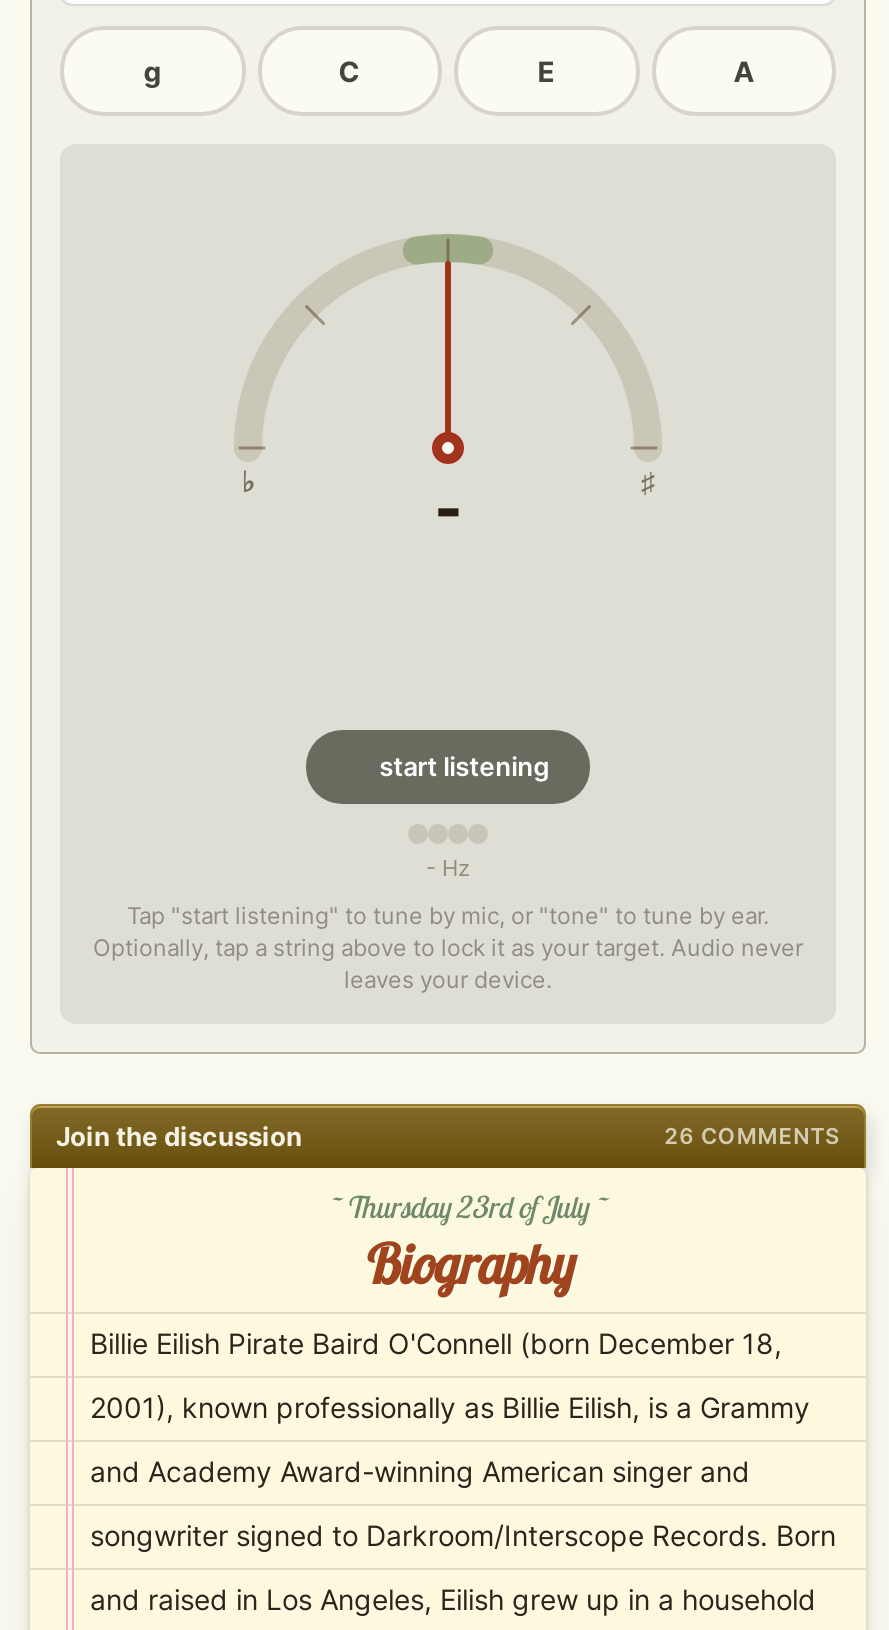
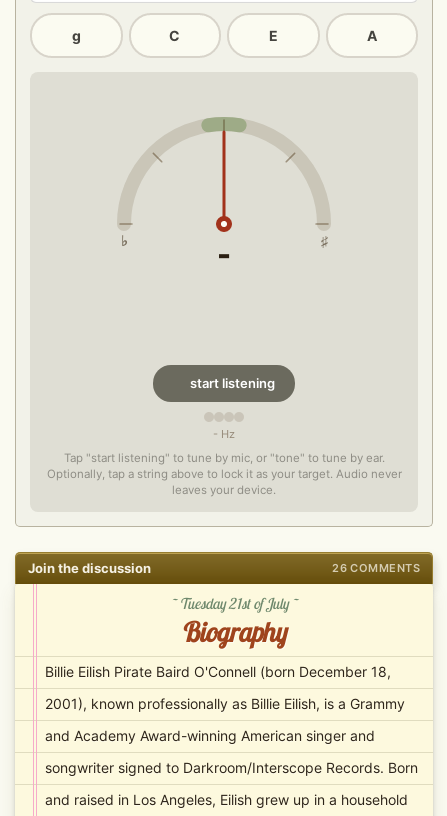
[327,1188,605,1226] ~ Thursday 23rd of July ~ -> [169,594,296,613] ~ Tuesday 21st of July ~

